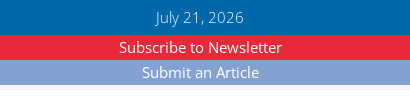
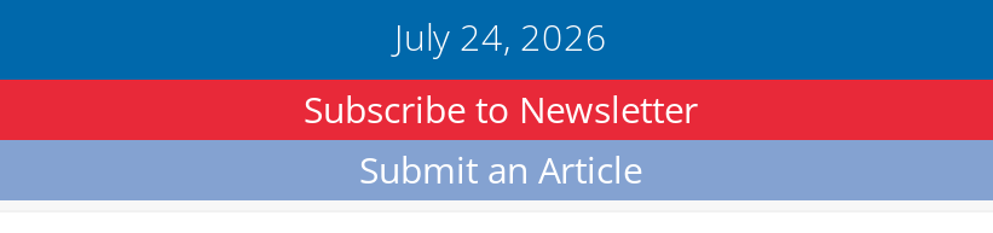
[156,7,244,27] July 21, 2026 -> [394,12,607,60] July 24, 2026

